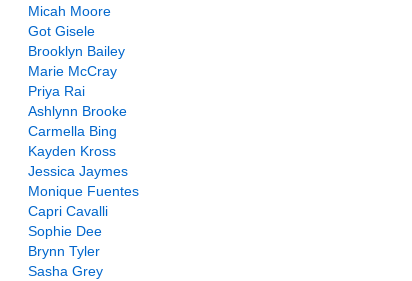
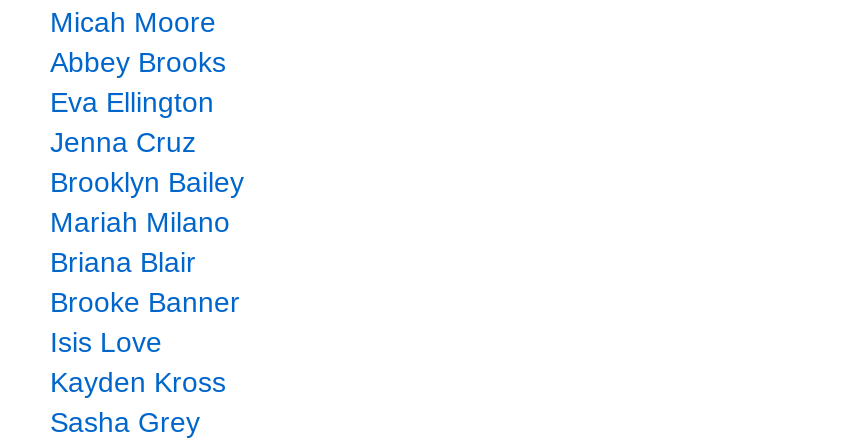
[28,23,95,39] Got Gisele -> [50,46,226,158] Abbey Brooks | Eva Ellington | Jenna Cruz
moved [28,43,125,59] -> [50,166,244,198]: Brooklyn Bailey
[28,63,127,139] Marie McCray | Priya Rai | Ashlynn Brooke | Carmella Bing -> [50,206,240,358] Mariah Milano | Briana Blair | Brooke Banner | Isis Love
moved [28,143,116,159] -> [50,366,226,398]: Kayden Kross
[28,163,139,259] Jessica Jaymes | Monique Fuentes | Capri Cavalli | Sophie Dee | Brynn Tyler -> none

